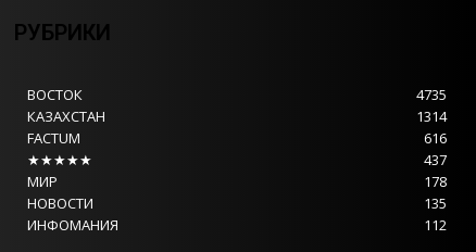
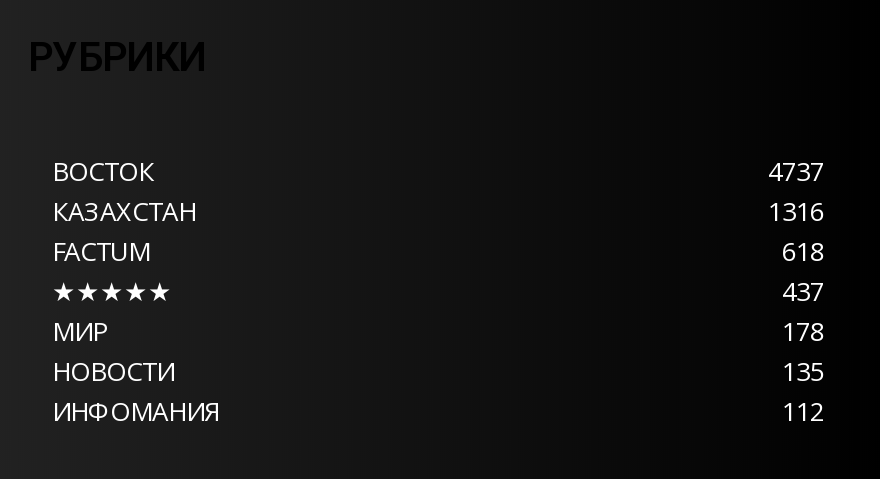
[416,85,447,104] 4735 -> [768,153,824,189] 4737
[416,106,447,126] 1314 -> [768,193,824,229] 1316
[424,128,447,148] 616 -> [782,233,824,269] 618

